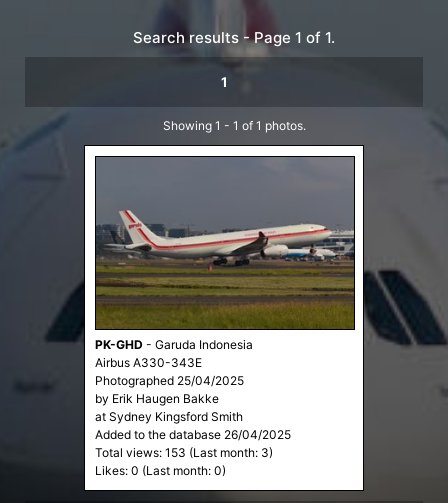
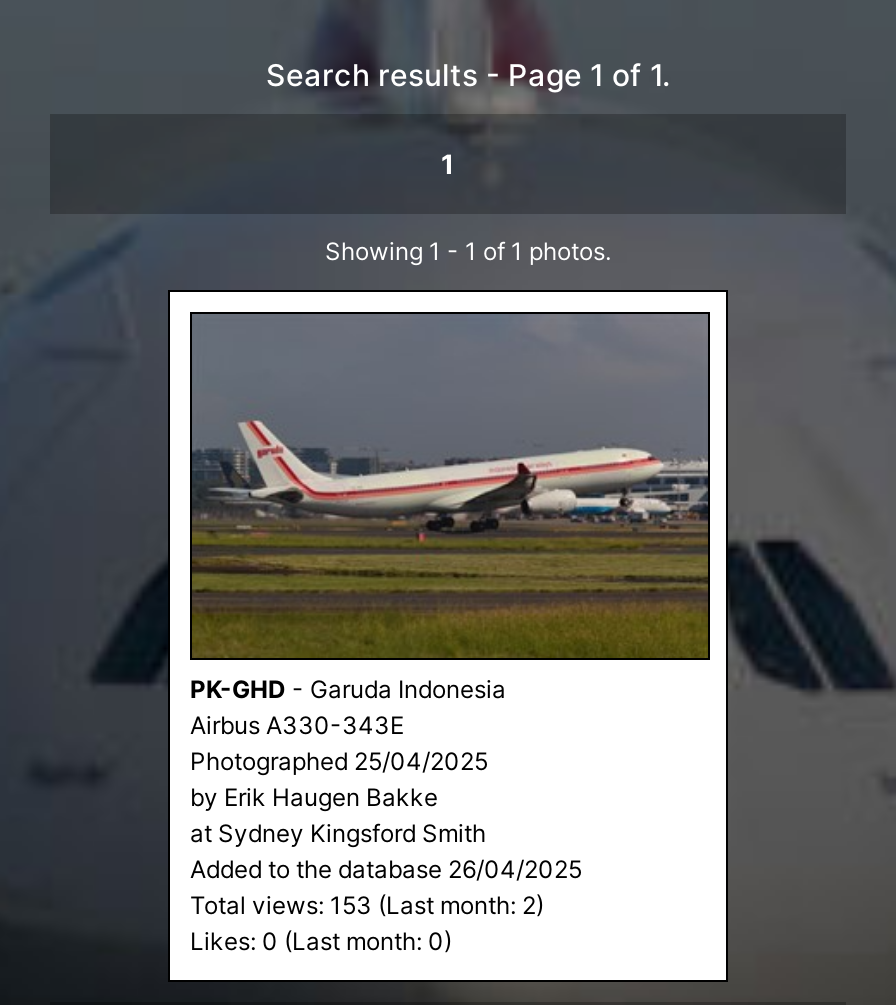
[95,445,273,460] Total views: 153 (Last month: 3) -> [190,890,544,920] Total views: 153 (Last month: 2)

